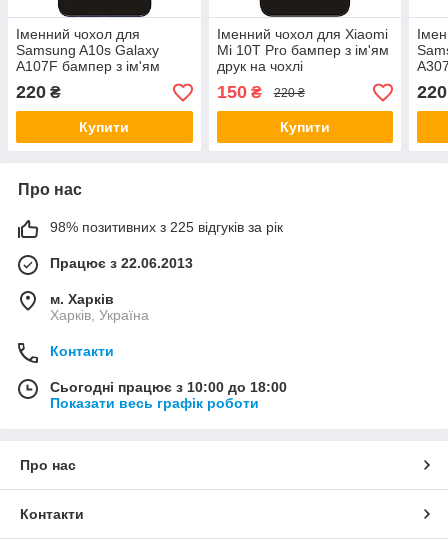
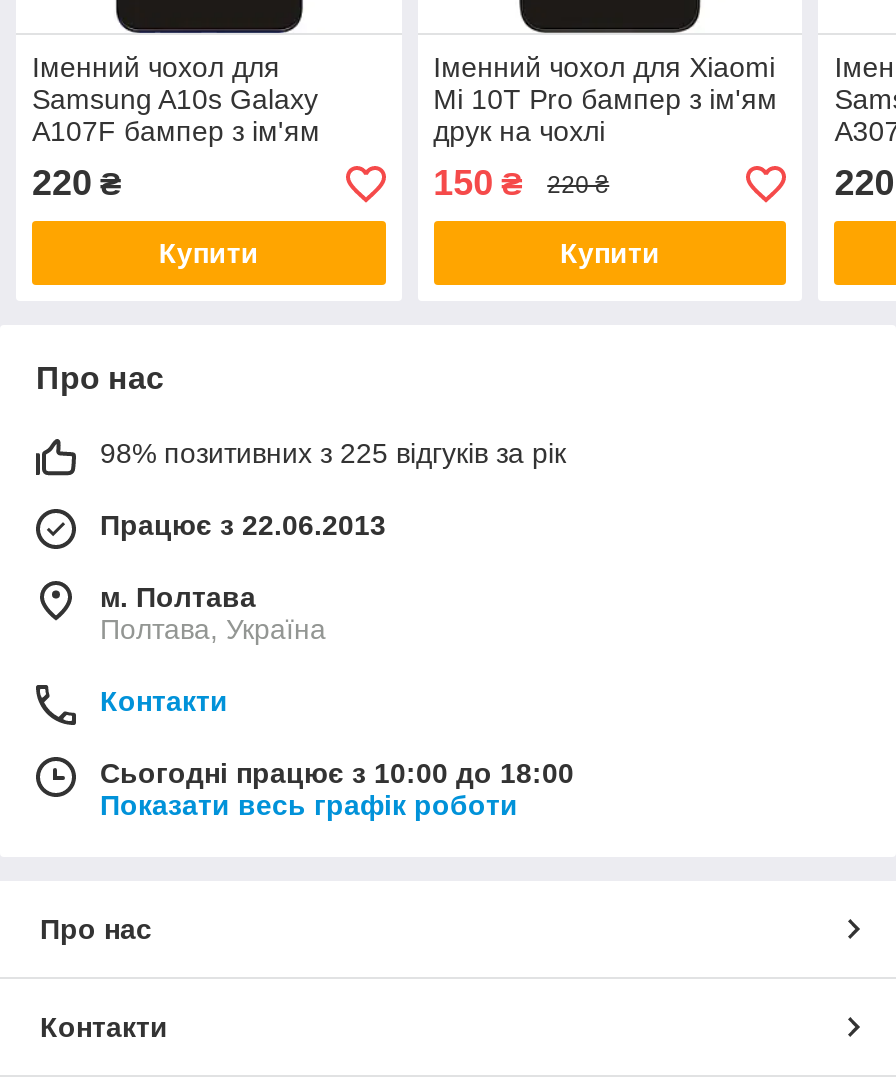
[50,291,114,307] м. Харків -> [100,581,256,613] м. Полтава
[50,307,149,323] Харків, Україна -> [100,613,326,645] Полтава, Україна

